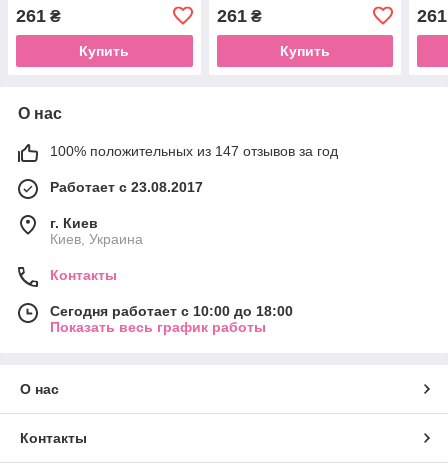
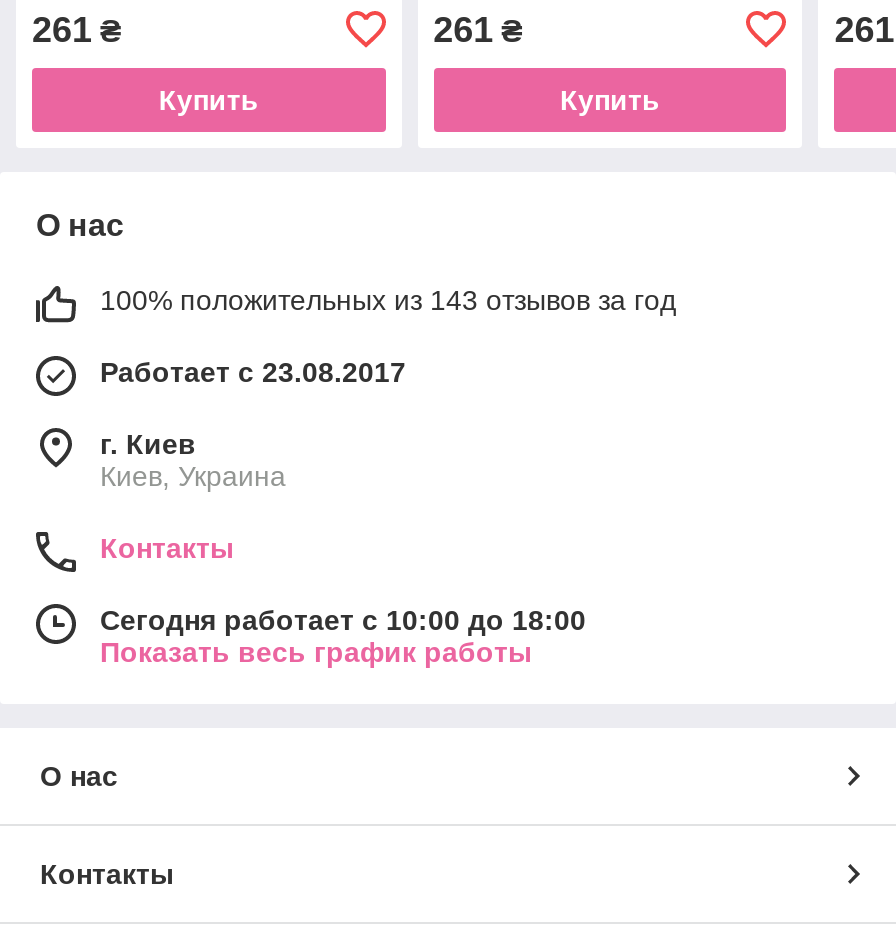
[50,142,338,158] 100% положительных из 147 отзывов за год -> [100,283,676,315] 100% положительных из 143 отзывов за год

